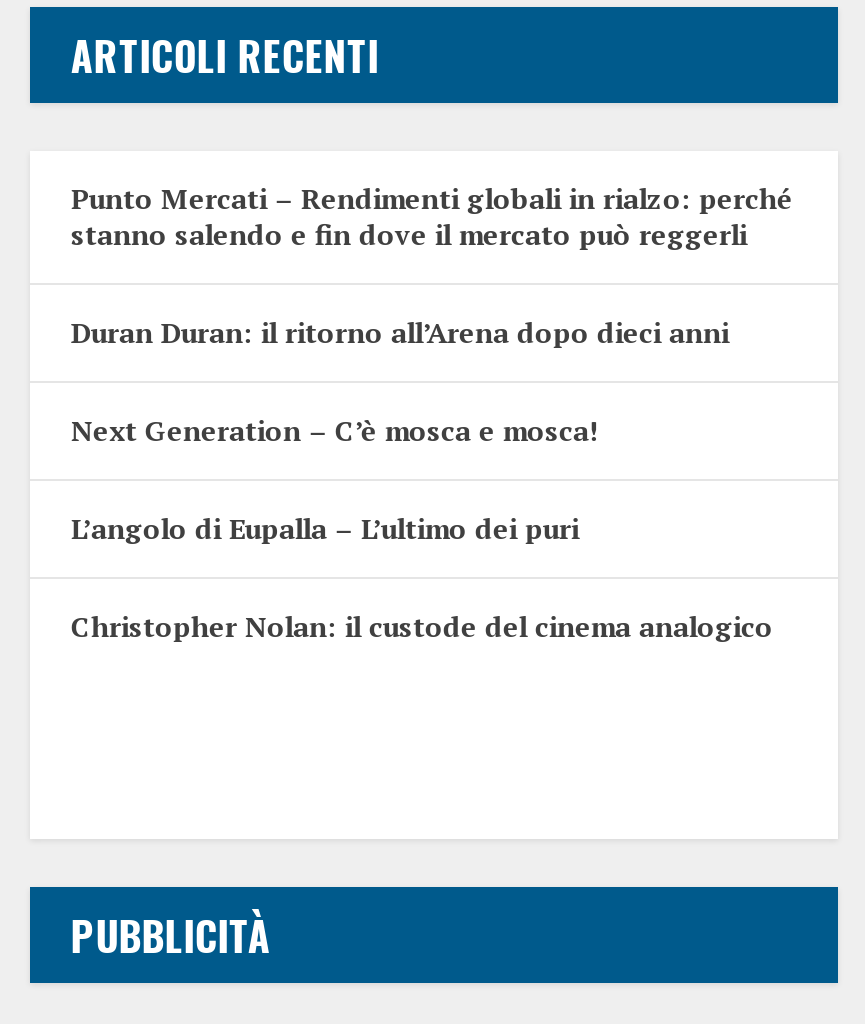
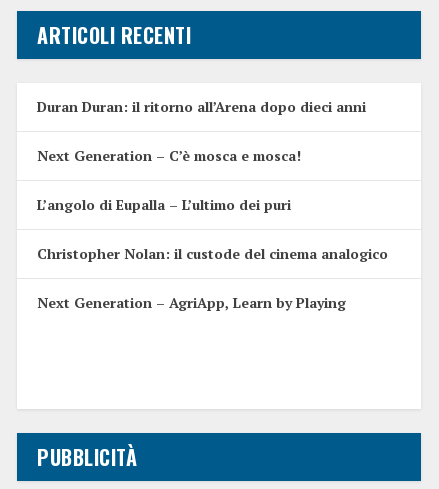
[71,179,793,253] Punto Mercati – Rendimenti globali in rialzo: perché | stanno salendo e fin dove il mercato può reggerli -> none
moved [71,313,773,645] -> [37,97,388,263]: Duran Duran: il ritorno all’Arena dopo dieci anni | Next Generation – C’è mosca e mosca! | L’angolo di Eupalla – L’ultimo dei puri | Christopher Nolan: il custode del cinema analogico
none -> [37,293,346,312] Next Generation – AgriApp, Learn by Playing

